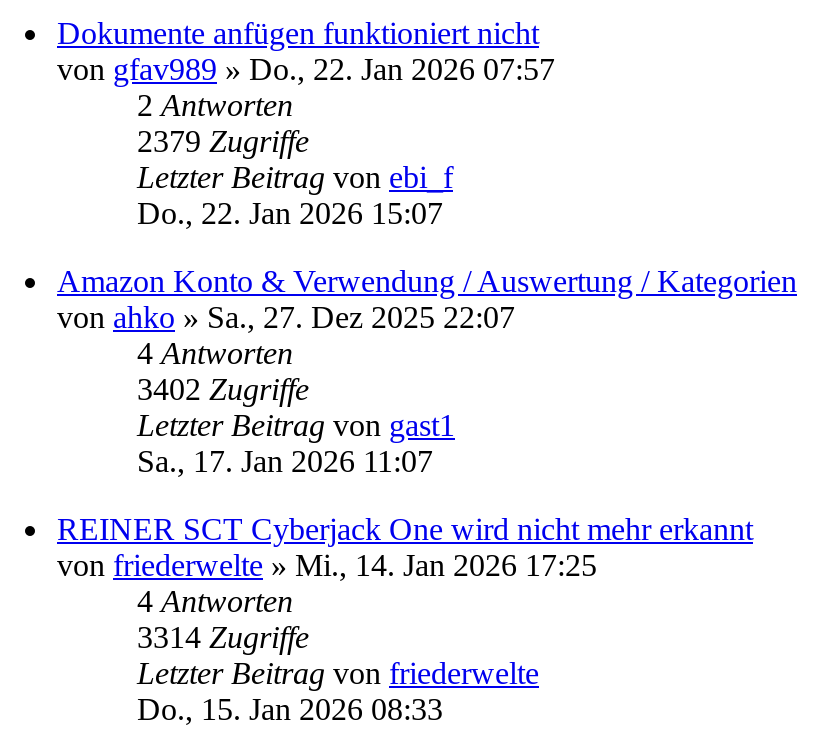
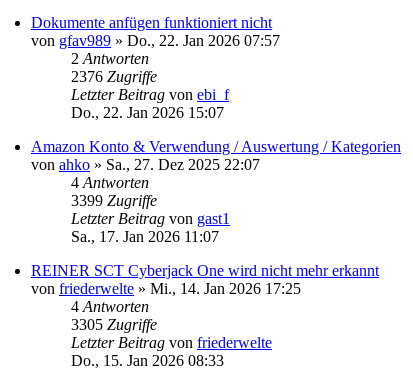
[137,124,309,158] 2379 Zugriffe -> [71,68,157,85] 2376 Zugriffe
[137,372,309,406] 3402 Zugriffe -> [71,192,157,209] 3399 Zugriffe
[137,620,309,654] 3314 Zugriffe -> [71,316,157,333] 3305 Zugriffe

